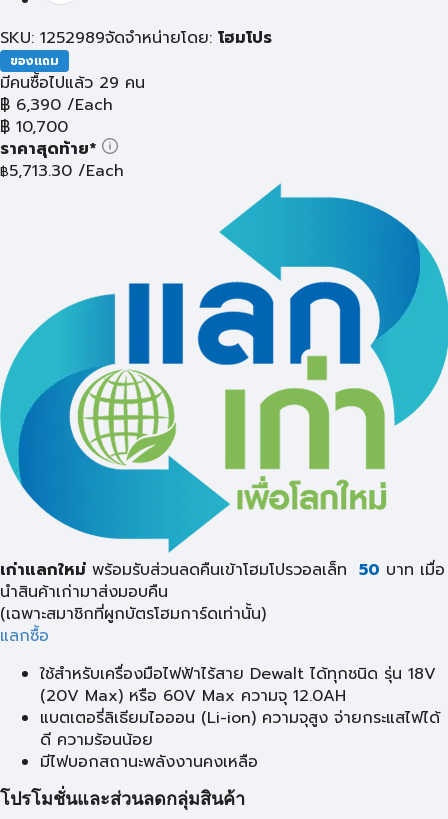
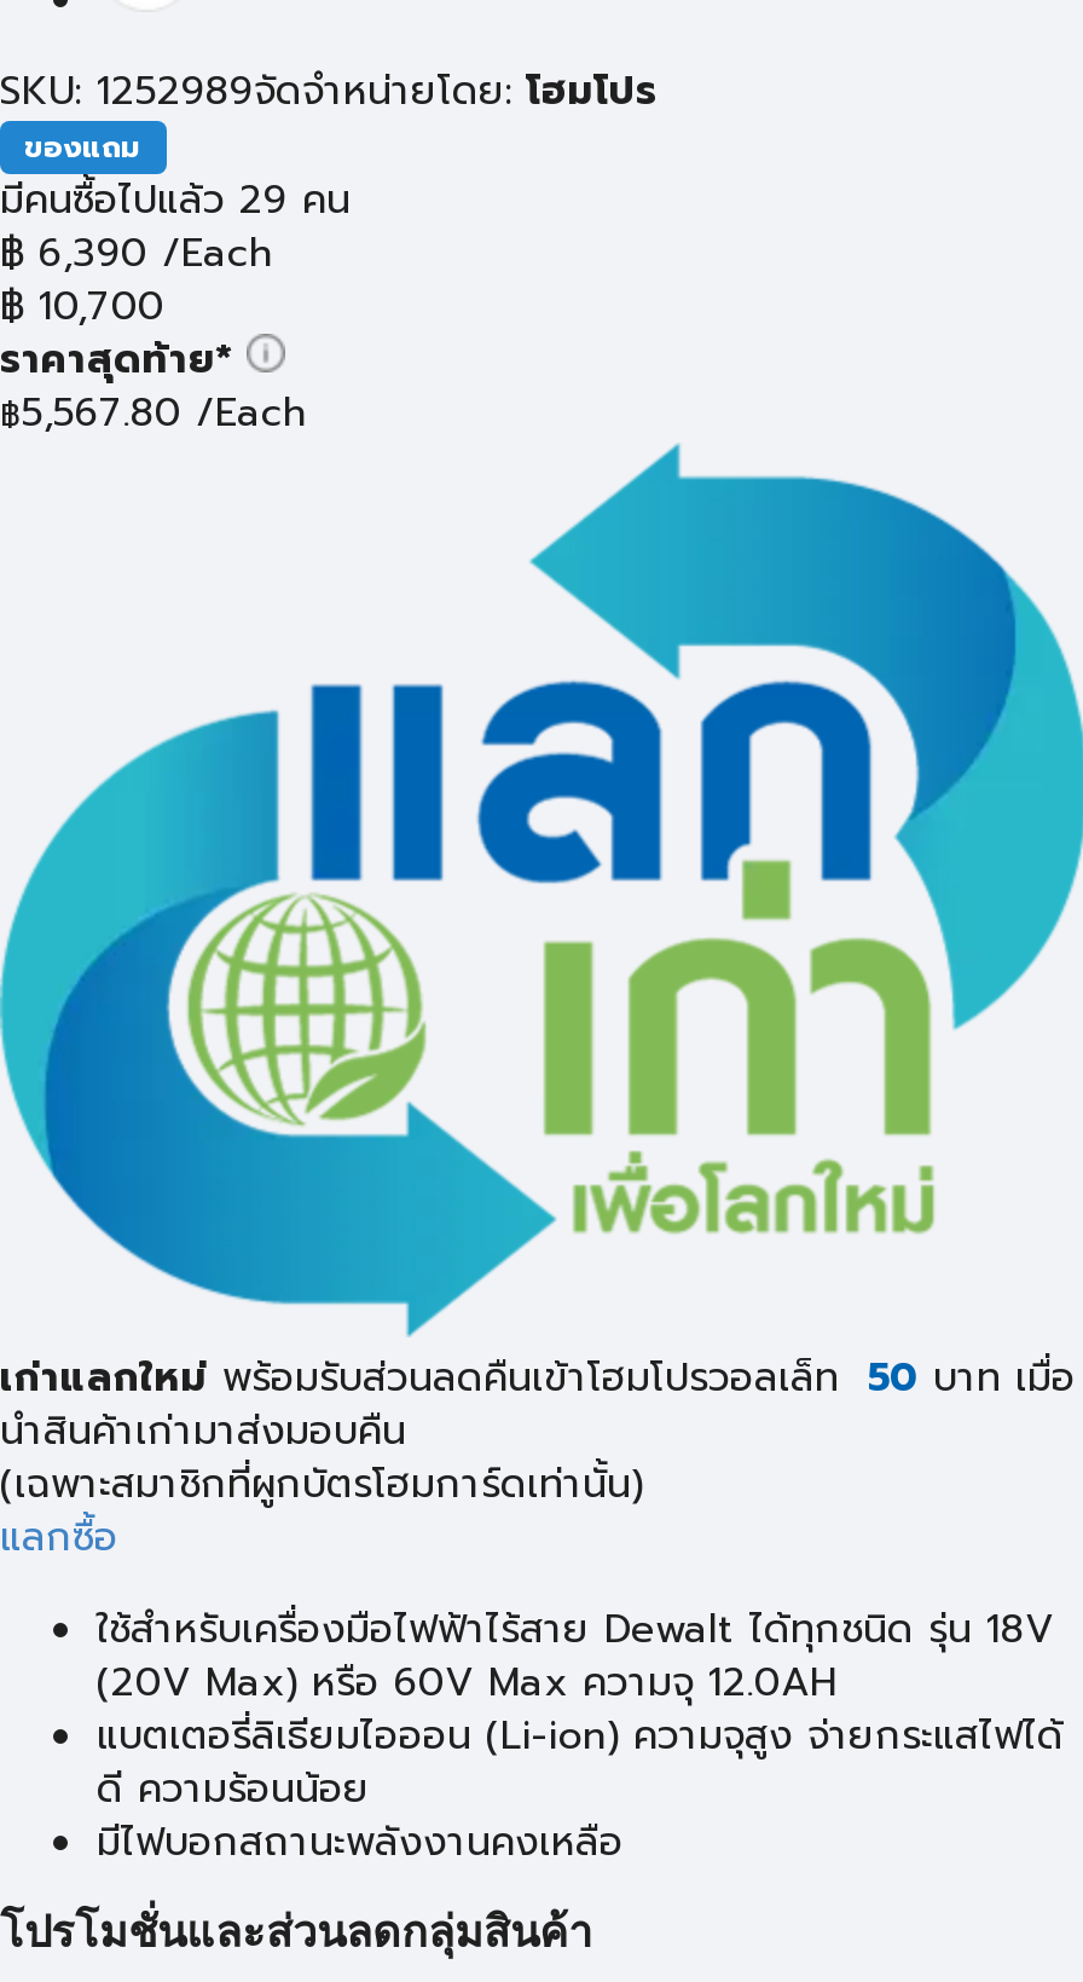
[0,159,124,183] ฿5,713.30 /Each -> [0,384,307,442] ฿5,567.80 /Each

